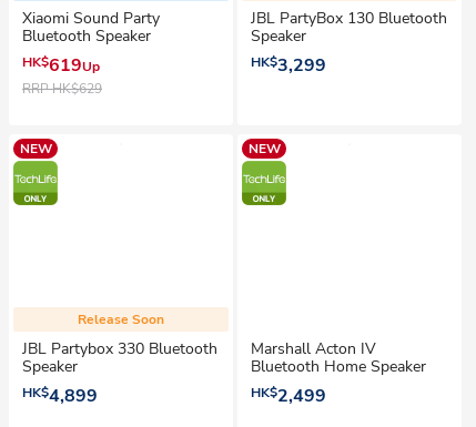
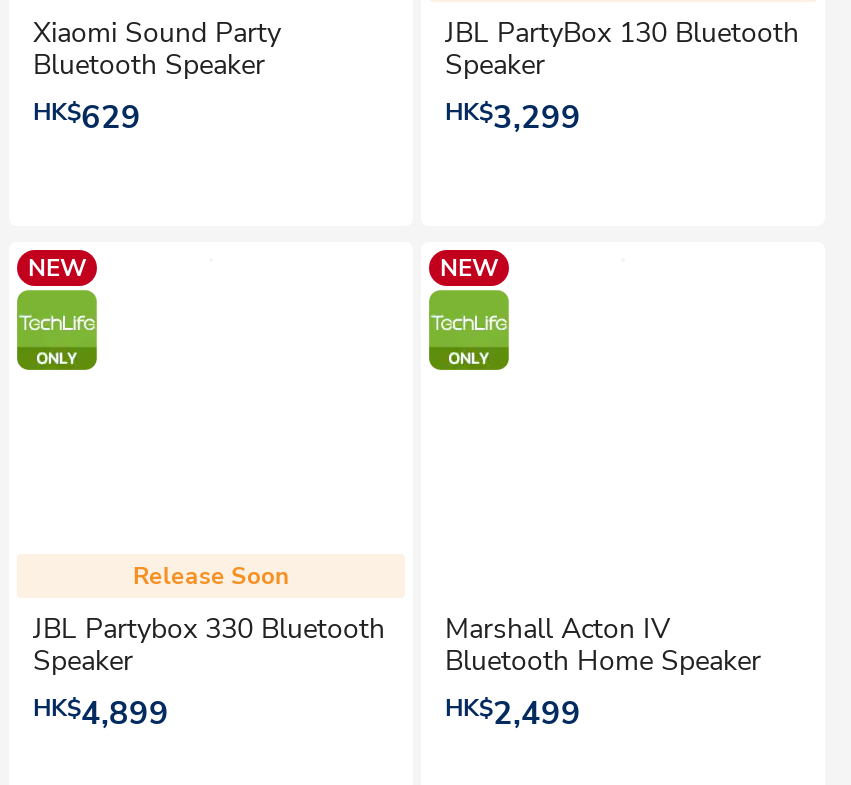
[22,53,102,98] HK$619 | Up | RRPHK$629 -> [33,96,141,140] HK$629

